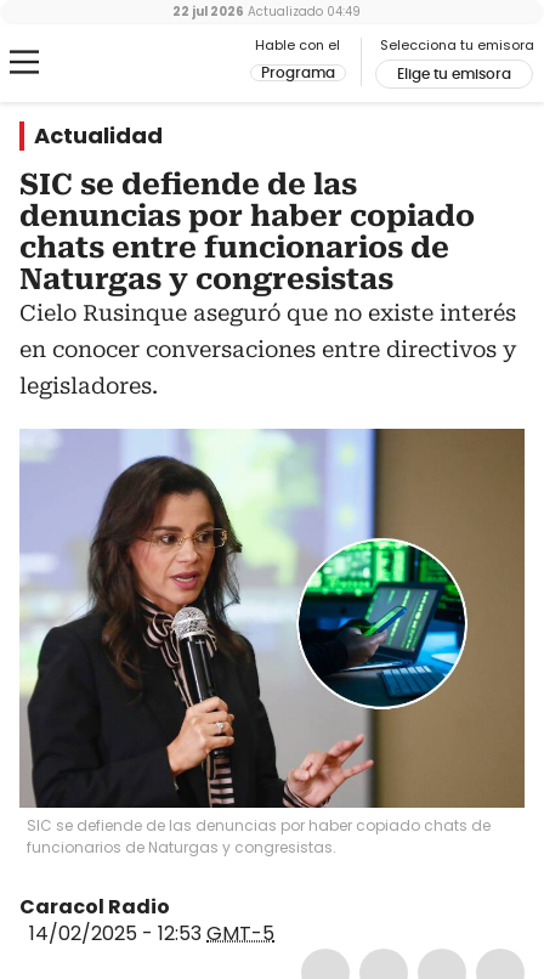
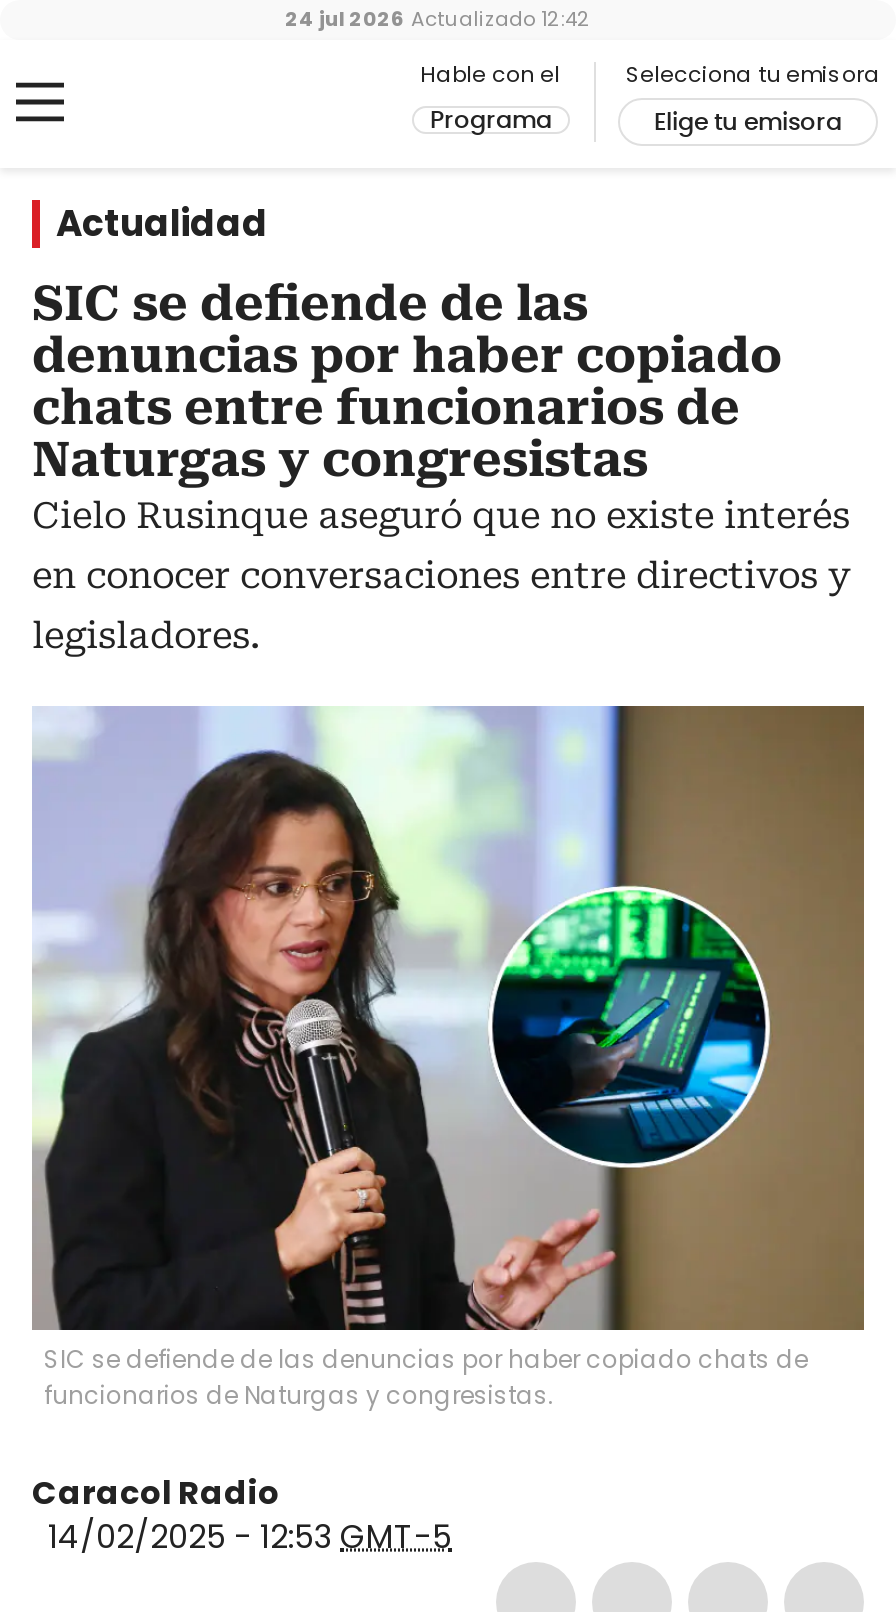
[172,2,360,21] 22 jul 2026 Actualizado 04:49 -> [285,4,591,34] 24 jul 2026 Actualizado 12:42

